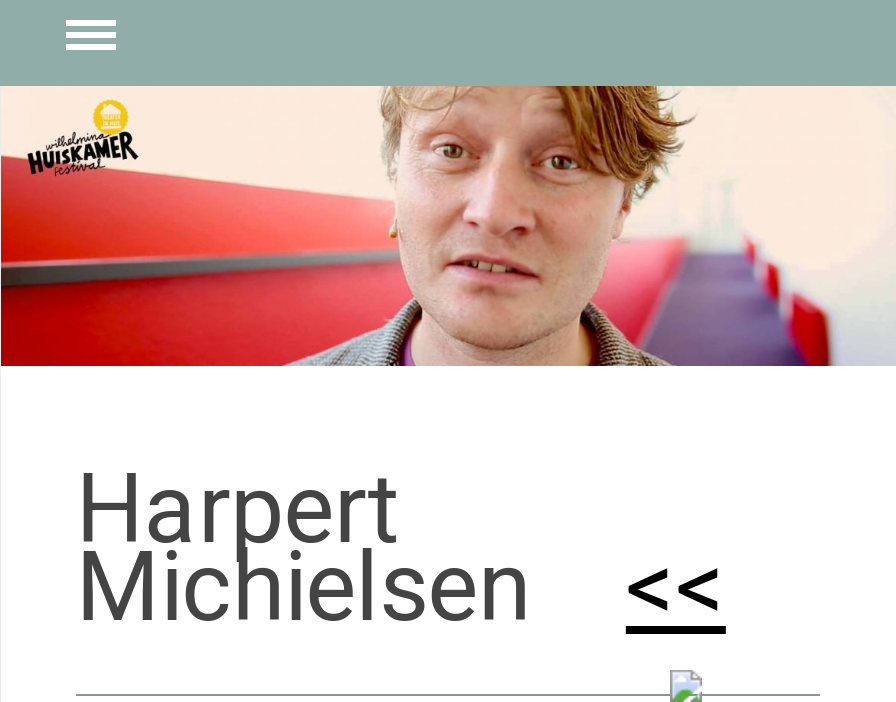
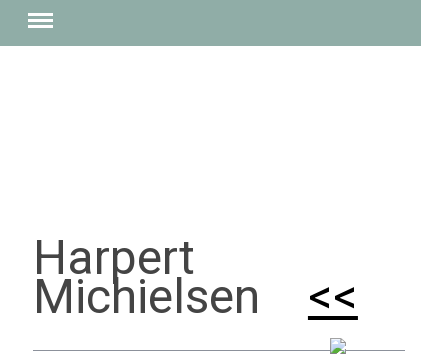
[6,84,890,368] [image] -> none

